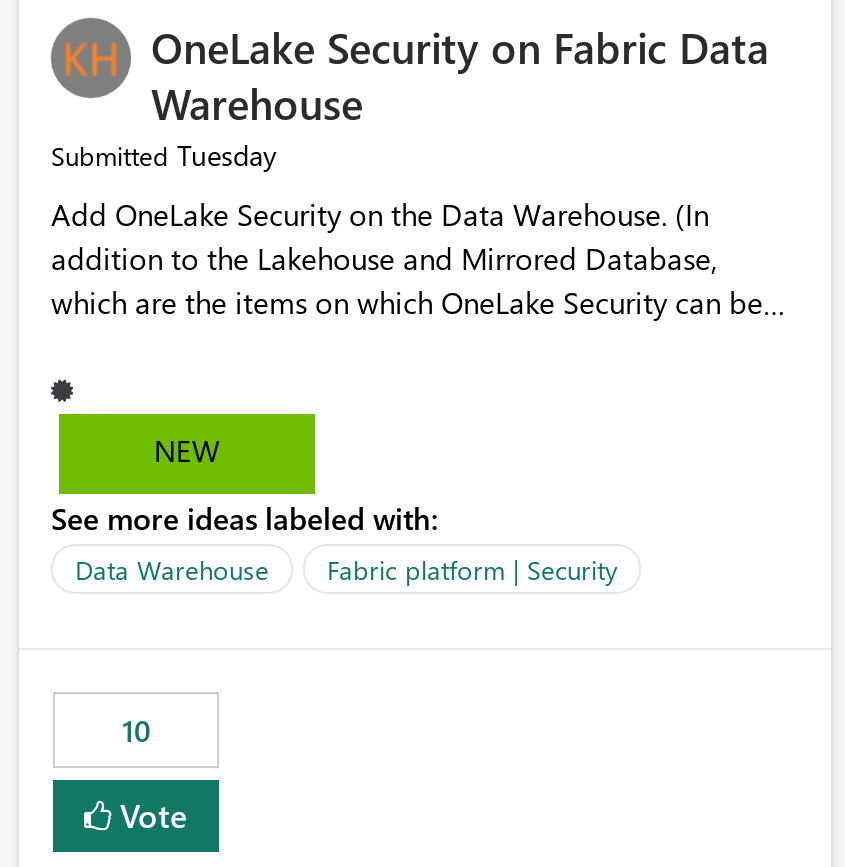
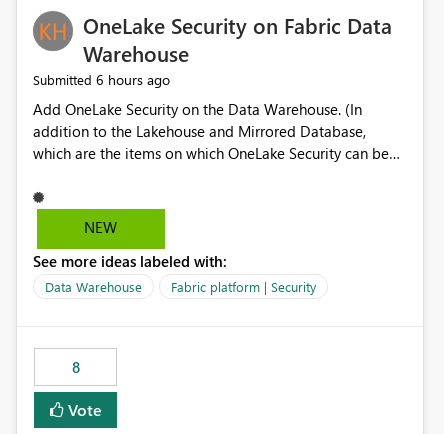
[51,137,277,175] Submitted Tuesday -> [33,70,170,89] Submitted 6 hours ago
[122,711,150,751] 10 -> [71,357,79,377] 8

